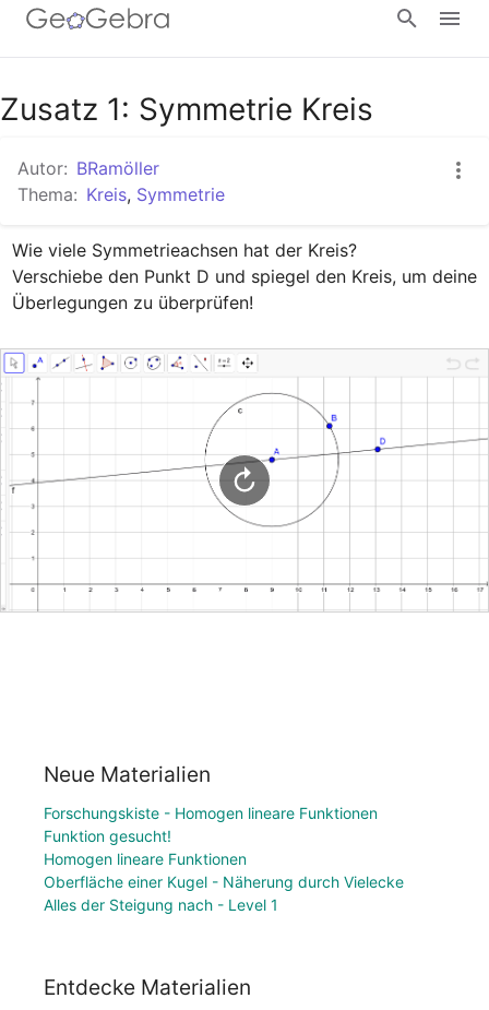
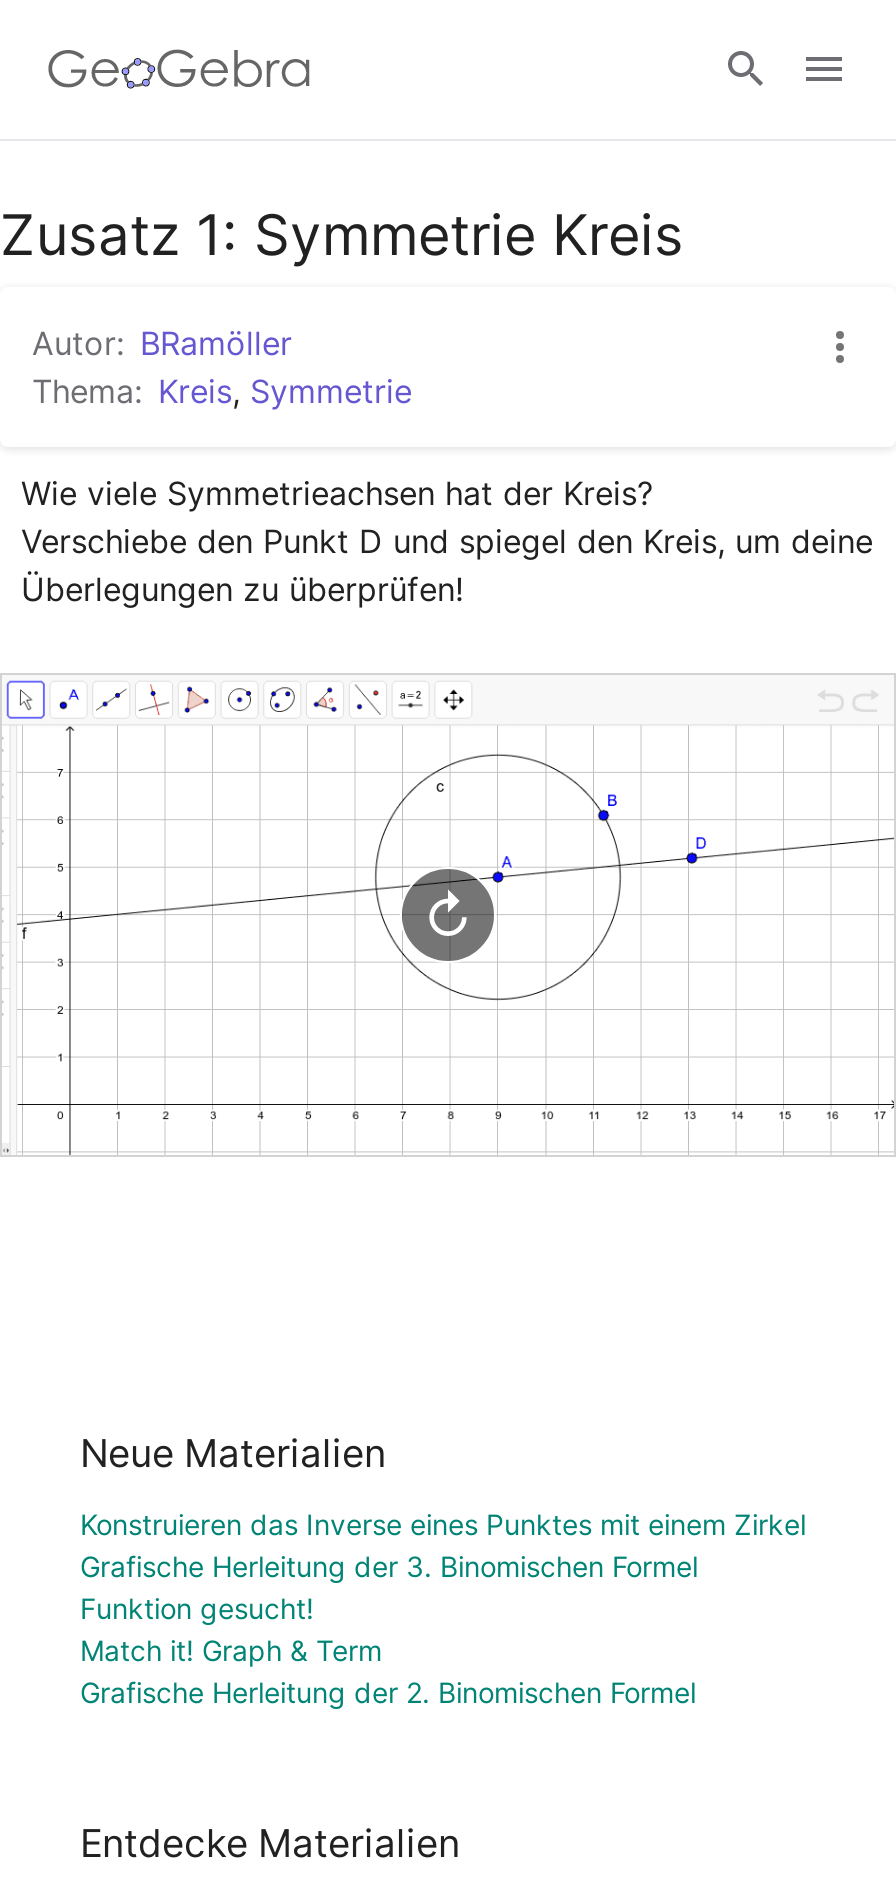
[44,803,378,822] Forschungskiste - Homogen lineare Funktionen -> [80,1507,806,1583] Konstruieren das Inverse eines Punktes mit einem Zirkel | Grafische Herleitung der 3. Binomischen Formel
moved [44,826,171,845] -> [80,1591,314,1625]: Funktion gesucht!
[44,849,404,914] Homogen lineare Funktionen | Oberfläche einer Kugel - Näherung durch Vielecke | Alles der Steigung nach - Level 1 -> [80,1633,696,1709] Match it! Graph & Term | Grafische Herleitung der 2. Binomischen Formel

